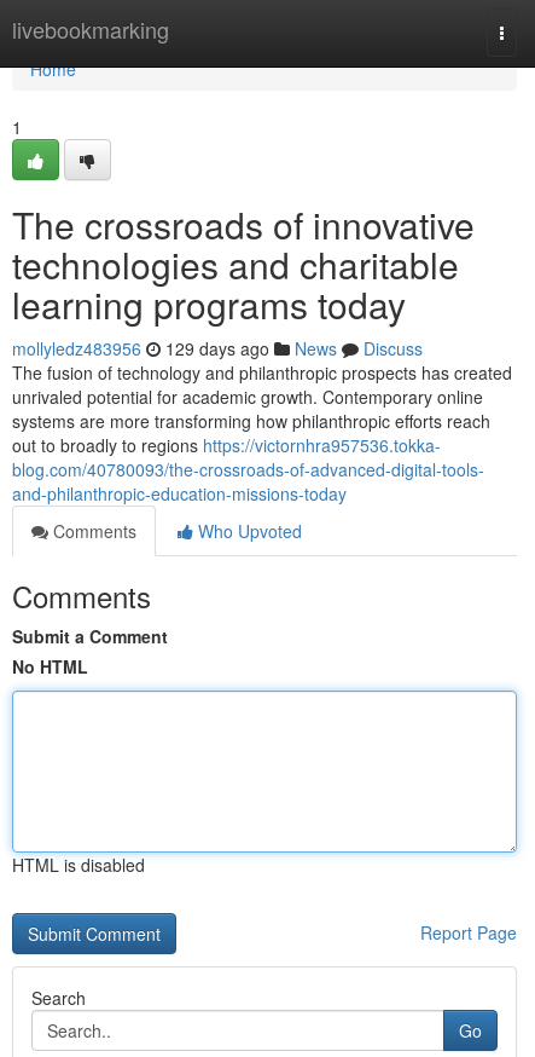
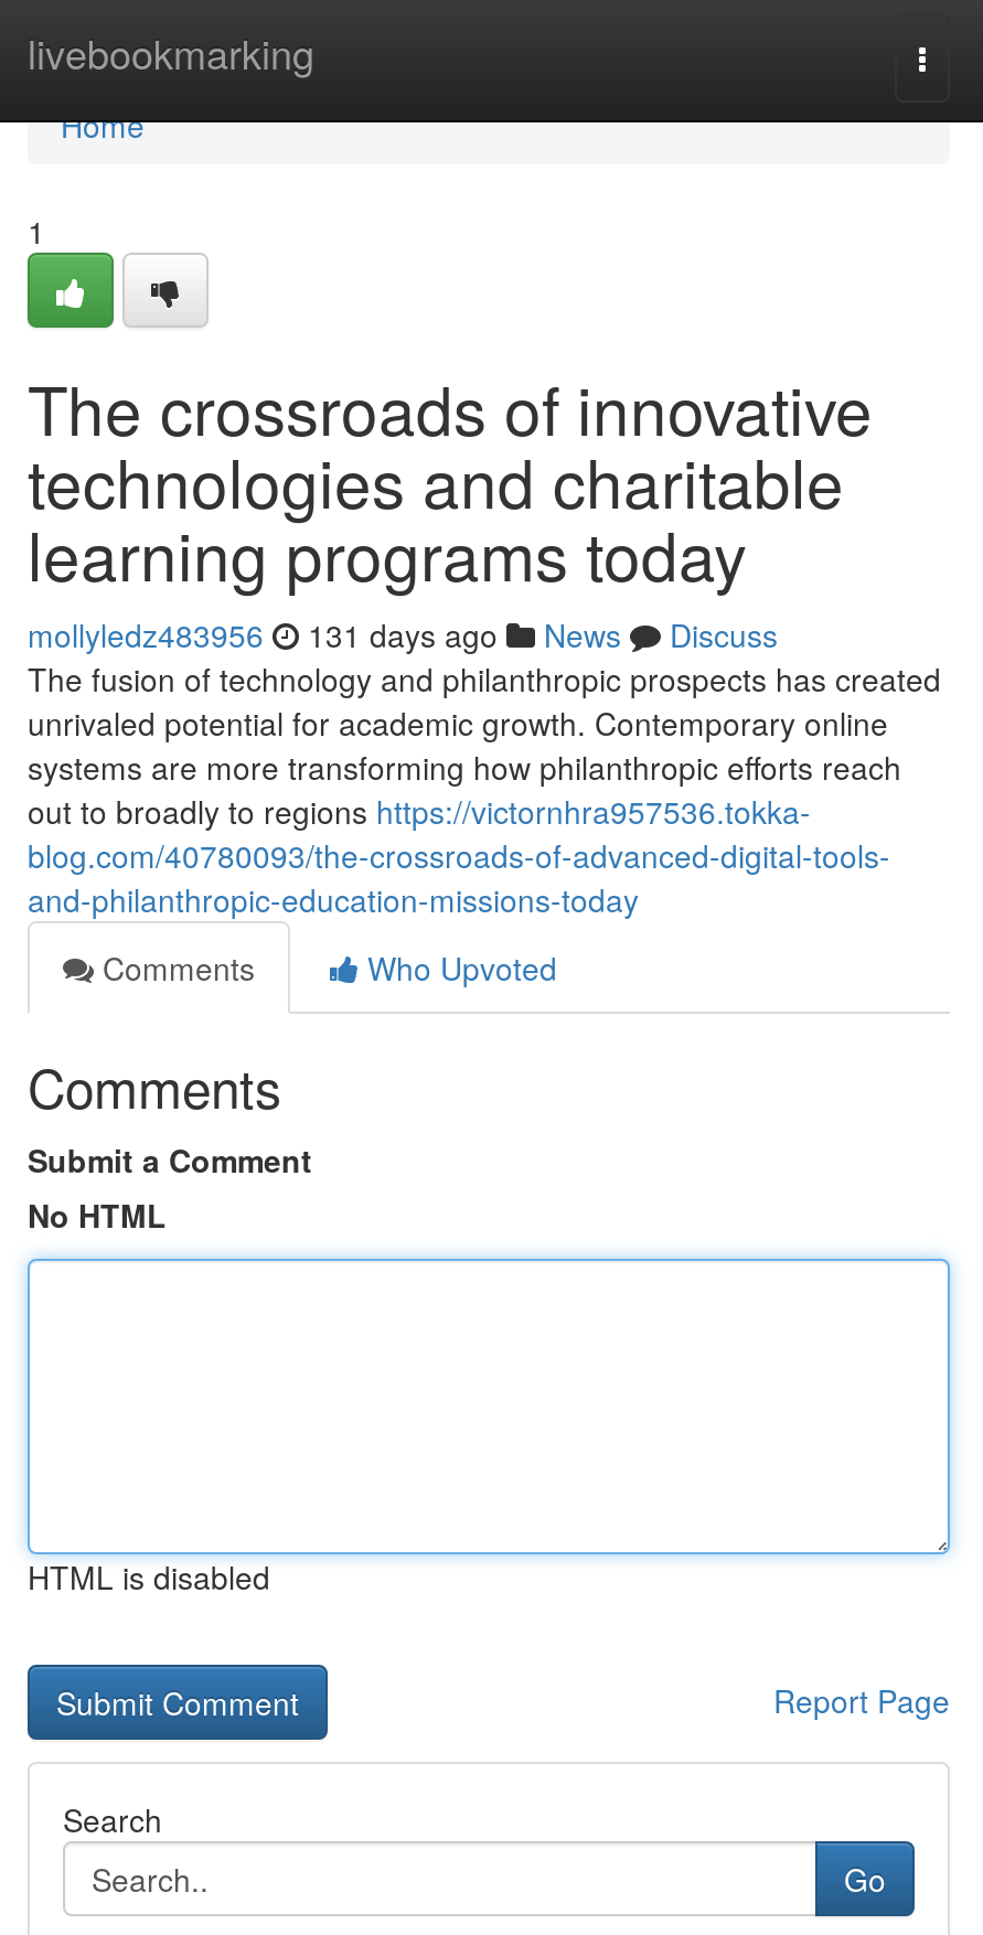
[12,336,423,360] mollyledz483956 129 days ago News Discuss -> [28,612,778,656] mollyledz483956 131 days ago News Discuss

